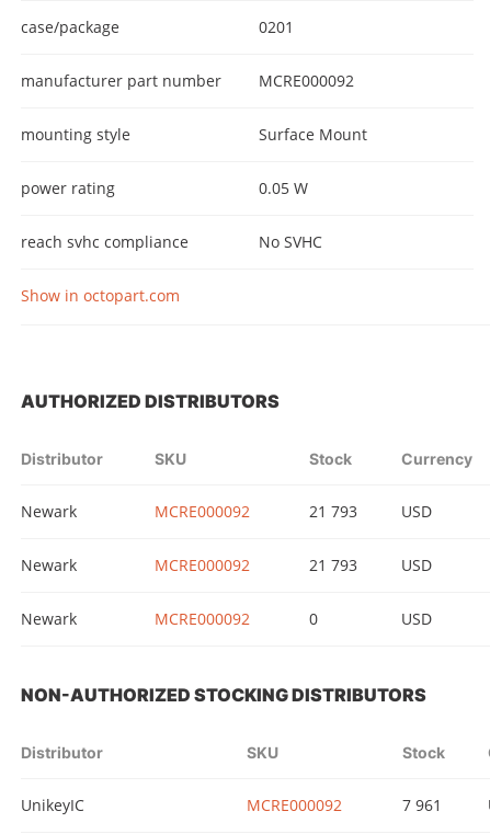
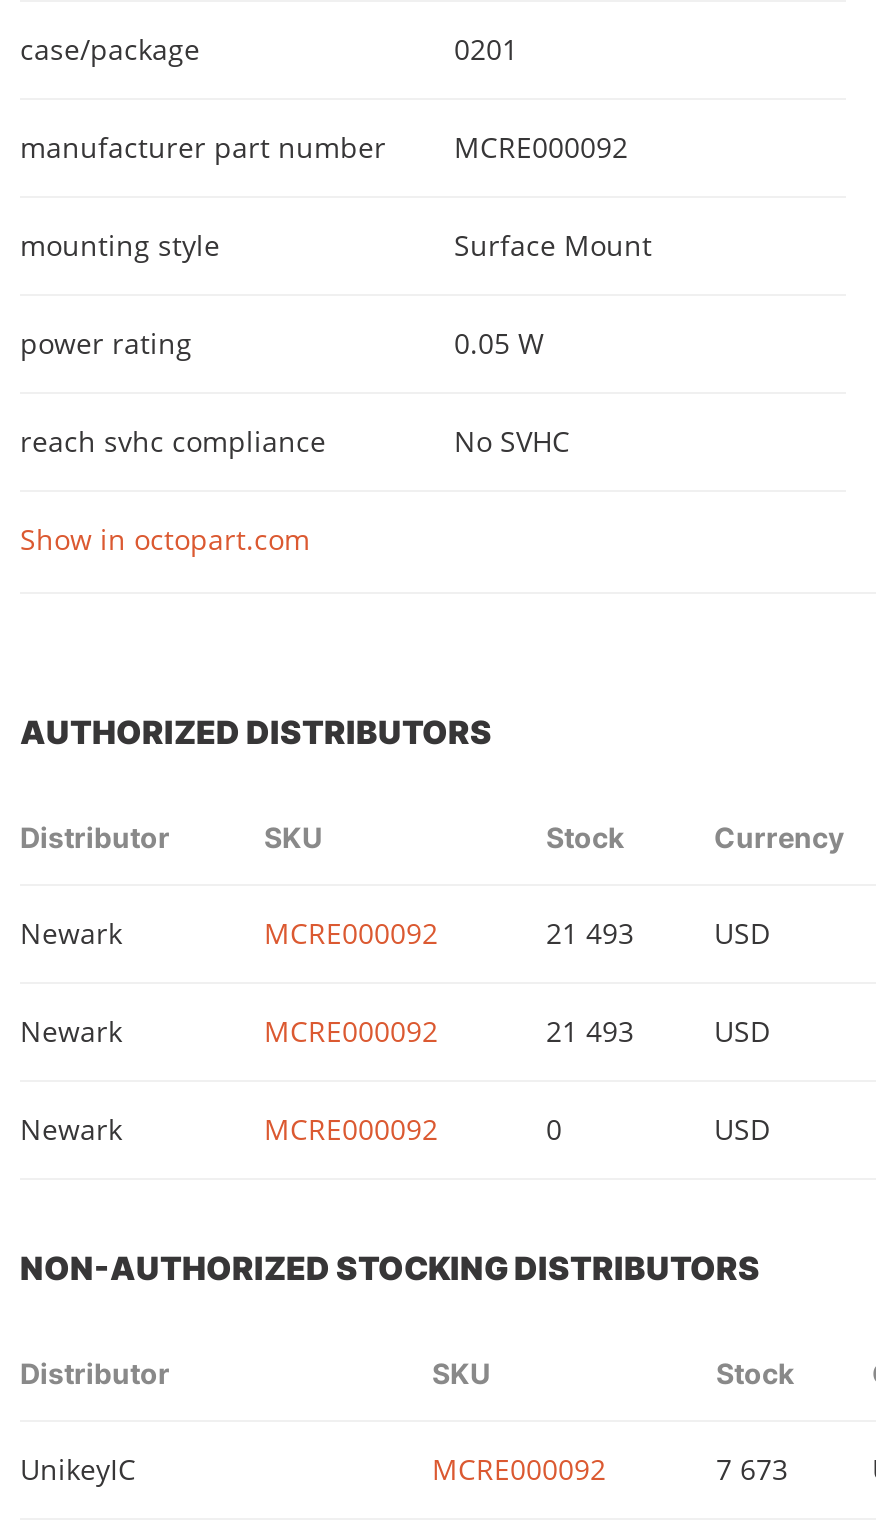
[309,501,357,522] 21 793 -> [546,915,634,953] 21 493
[309,555,357,576] 21 793 -> [546,1013,634,1051] 21 493
[402,795,442,816] 7 961 -> [716,1451,788,1489] 7 673

